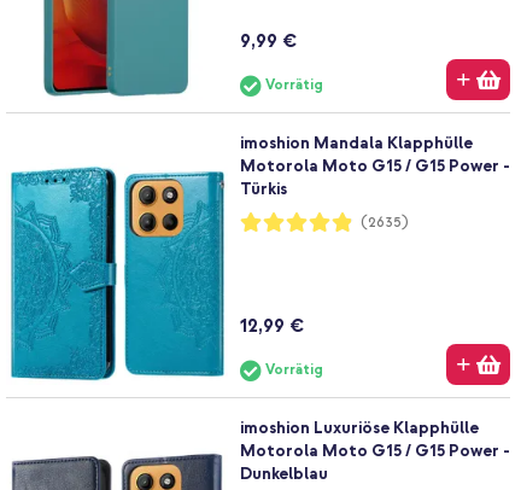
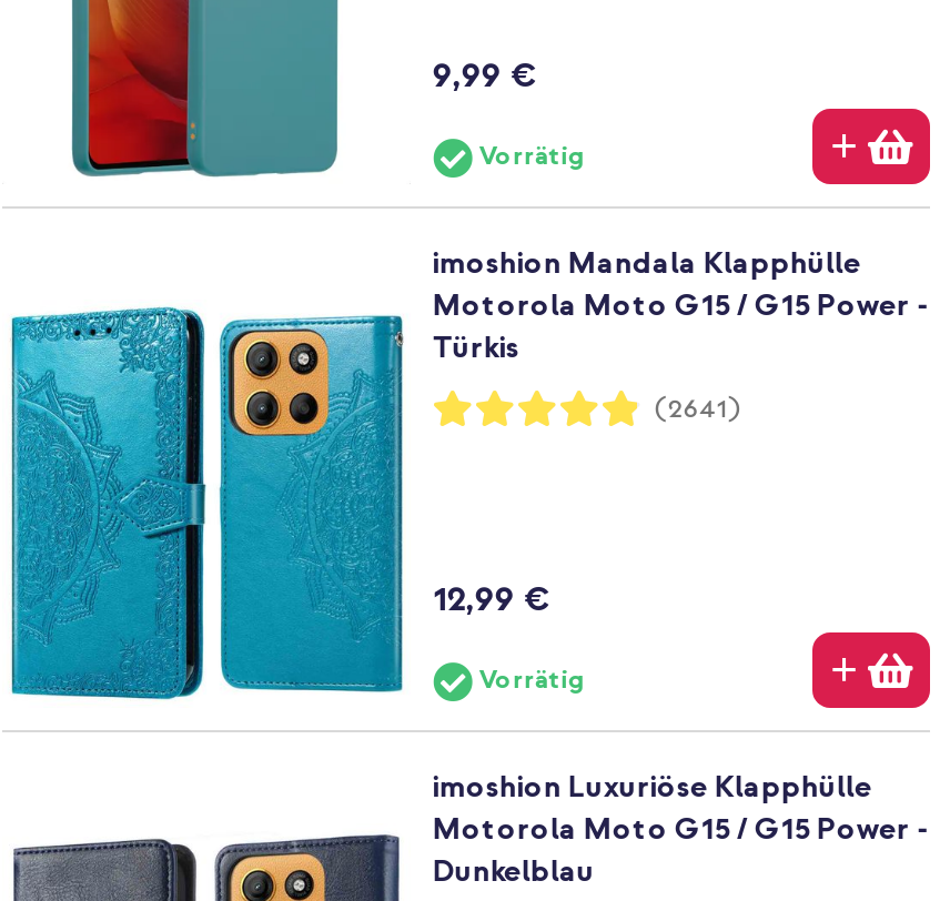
[360,213,409,231] (2635) -> [655,392,741,425] (2641)

